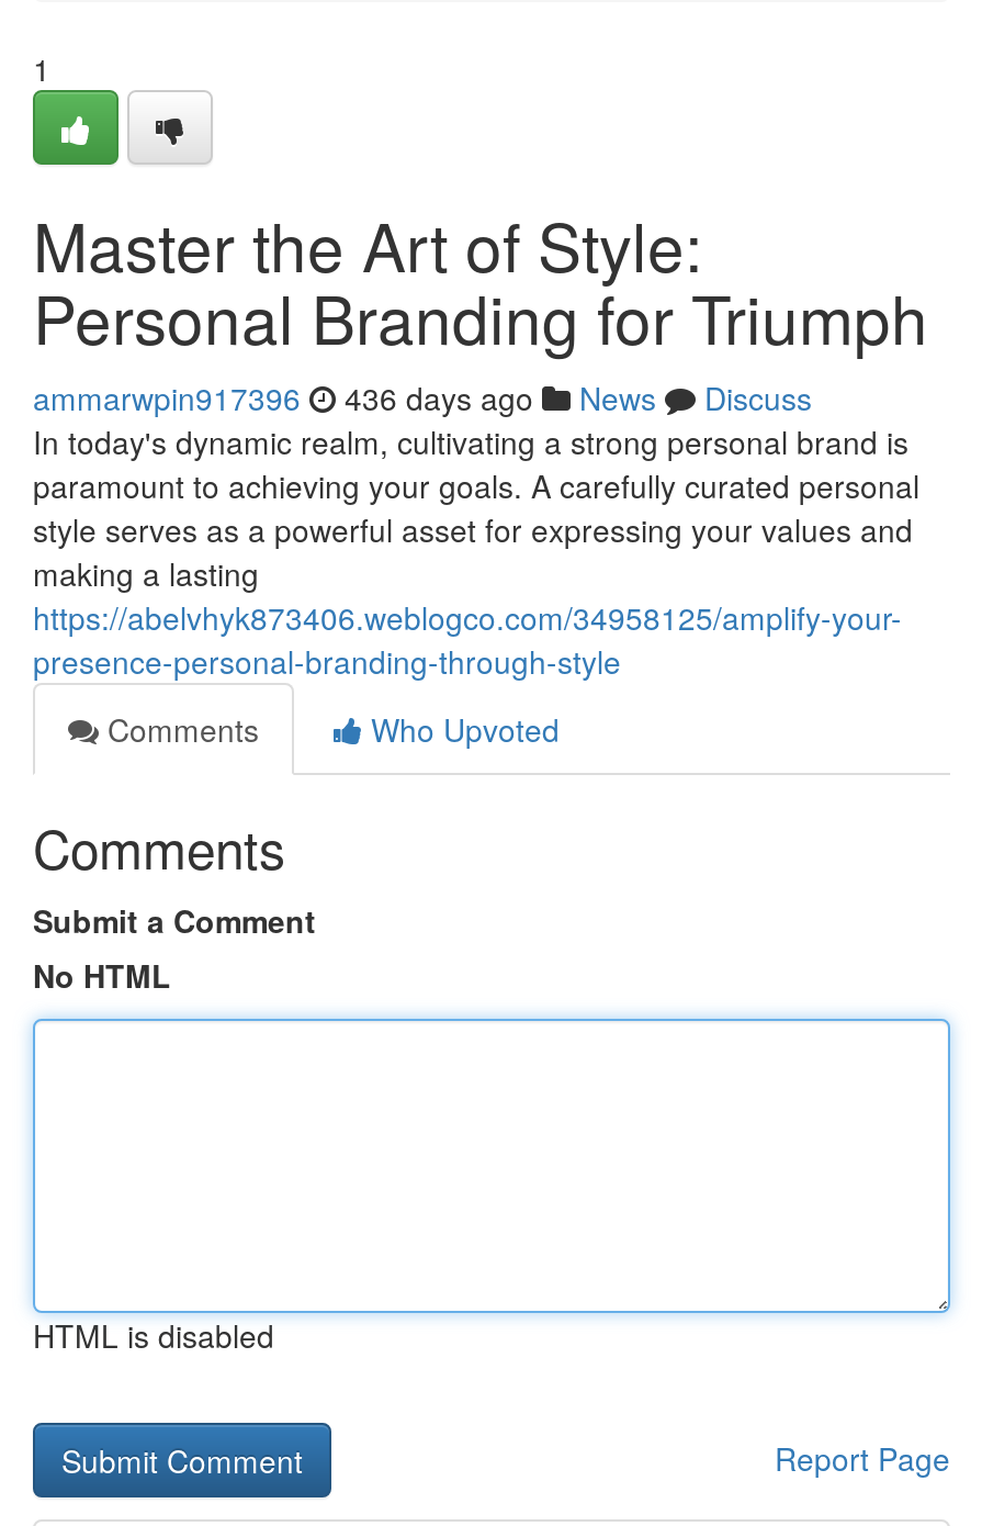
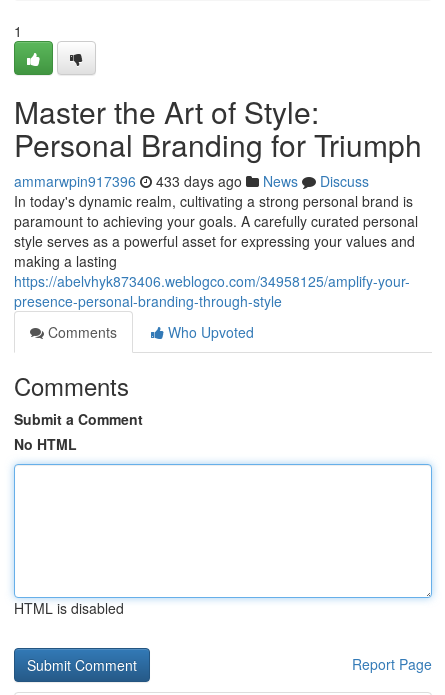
[33,375,812,419] ammarwpin917396 436 days ago News Discuss -> [14,171,369,191] ammarwpin917396 433 days ago News Discuss

